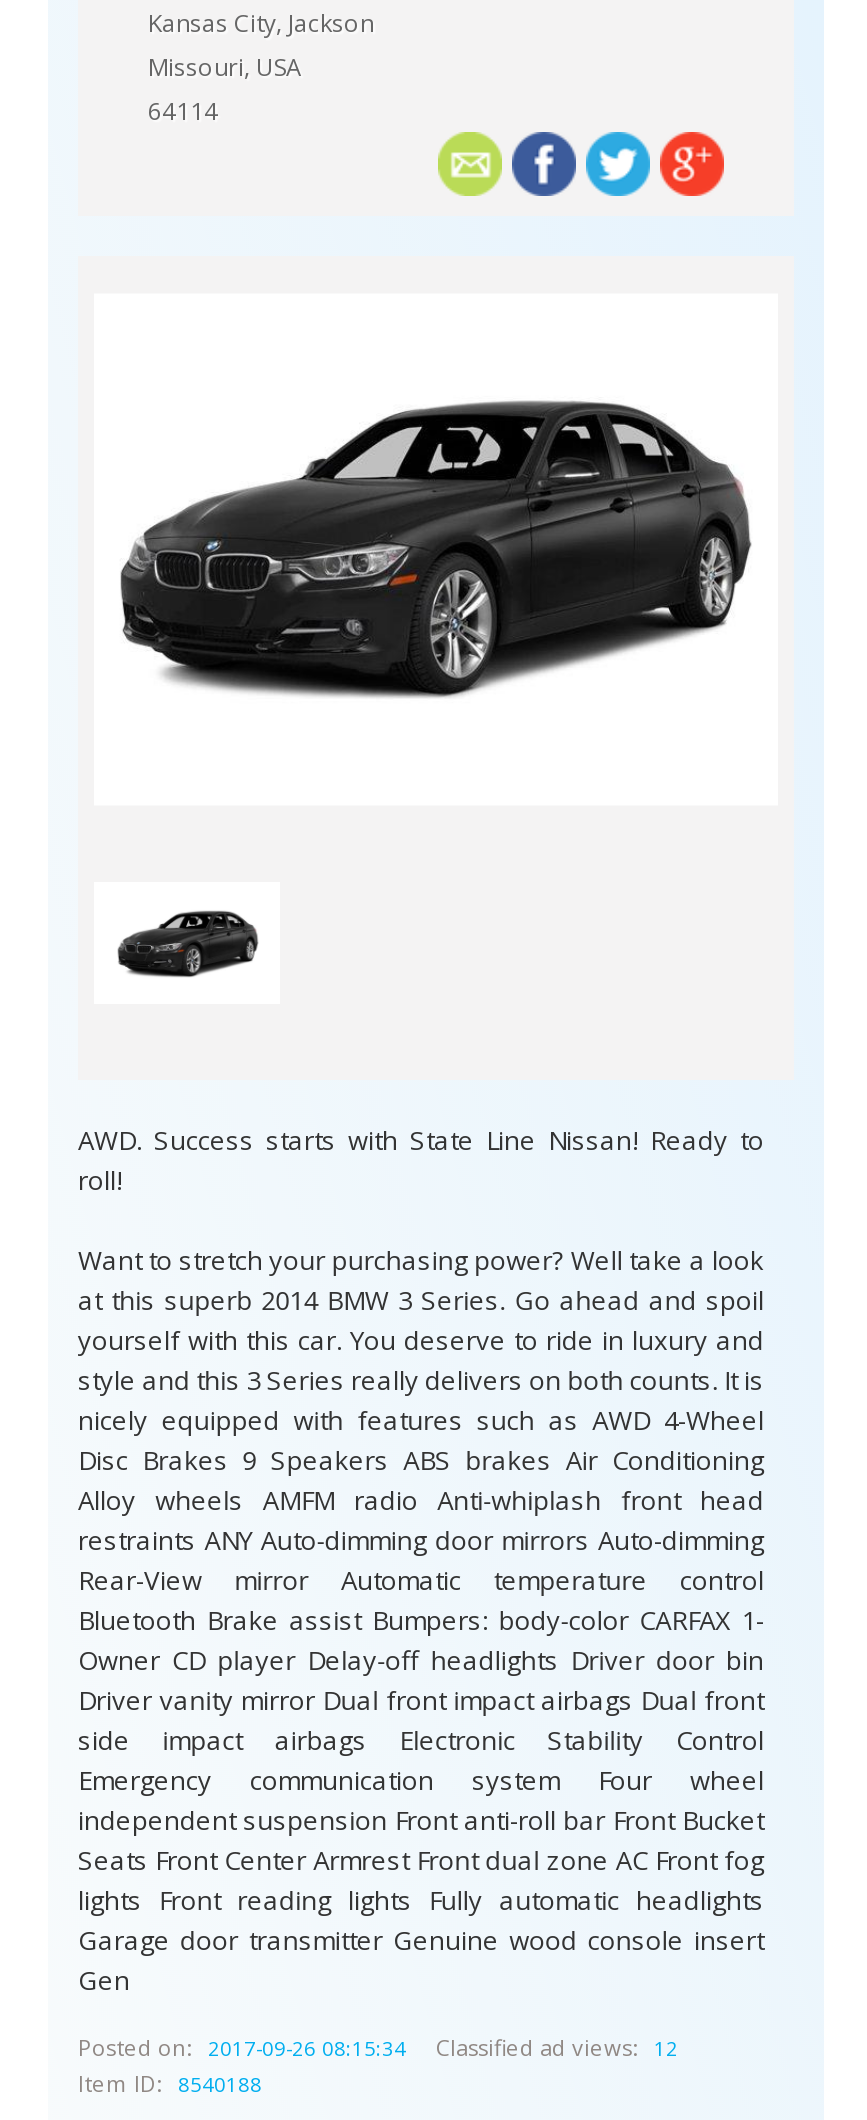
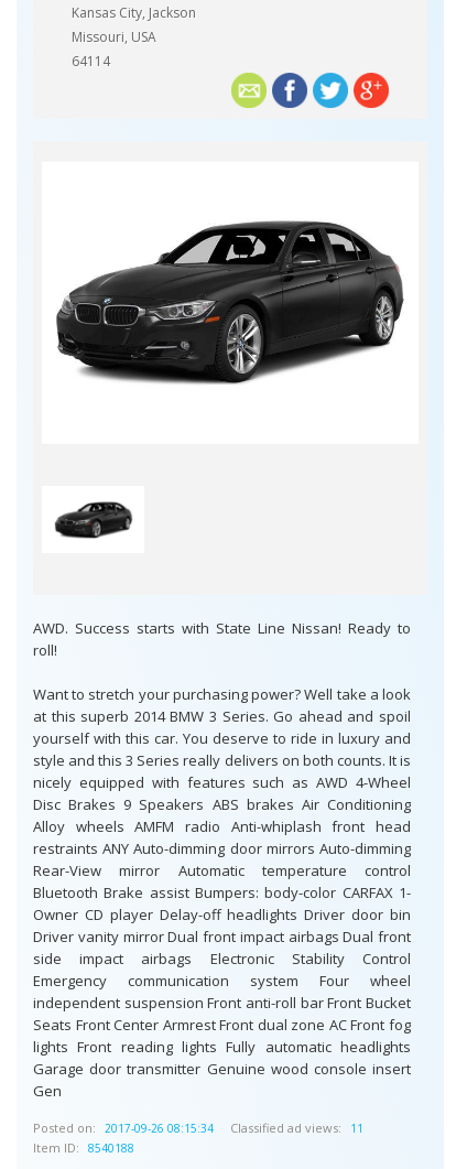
[436,2032,678,2062] Classified ad views: 12 -> [230,1120,363,1136] Classified ad views: 11

